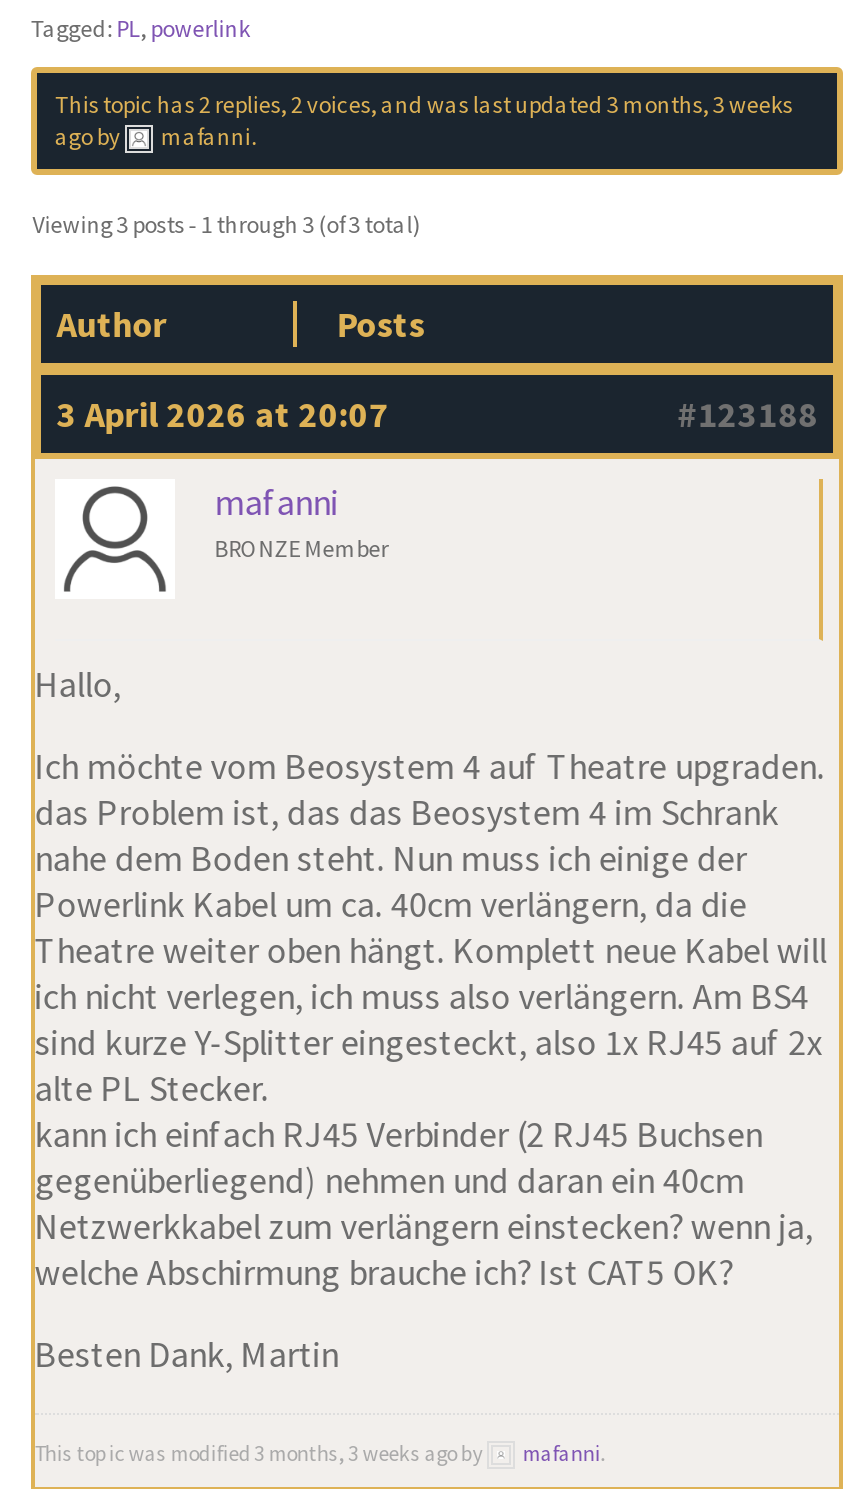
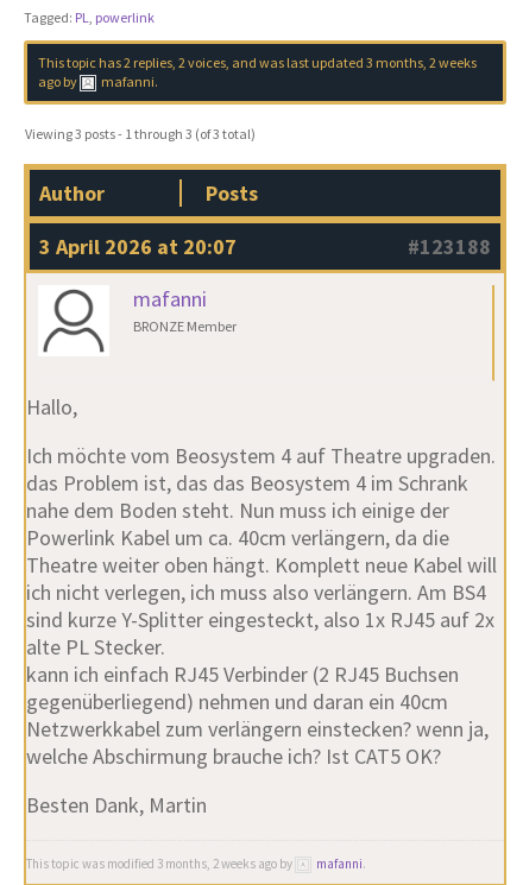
[55,89,793,119] This topic has 2 replies, 2 voices, and was last updated 3 months, 3 weeks -> [38,53,477,71] This topic has 2 replies, 2 voices, and was last updated 3 months, 2 weeks
[34,1439,486,1467] This topic was modified 3 months, 3 weeks ago by -> [26,855,294,872] This topic was modified 3 months, 2 weeks ago by

